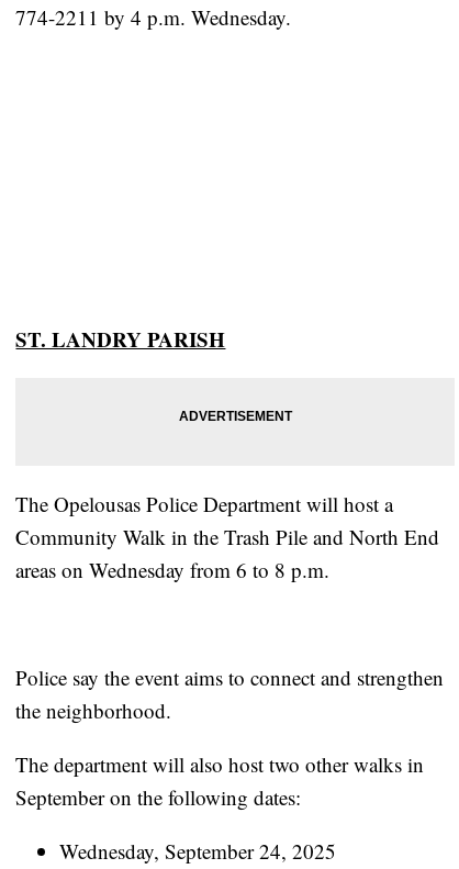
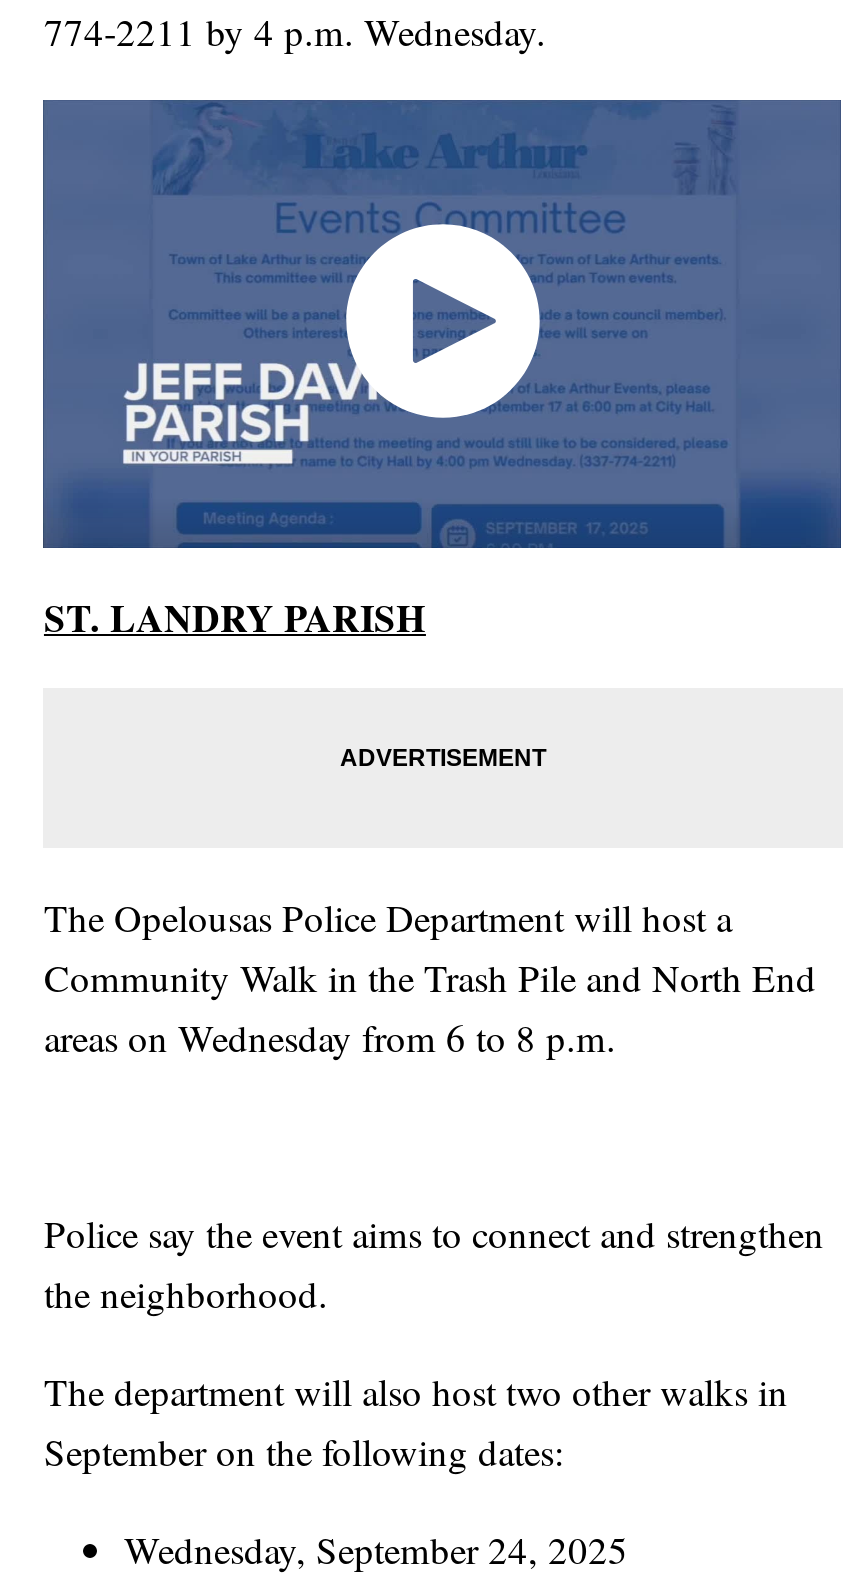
none -> [41,98,843,550] [image]

